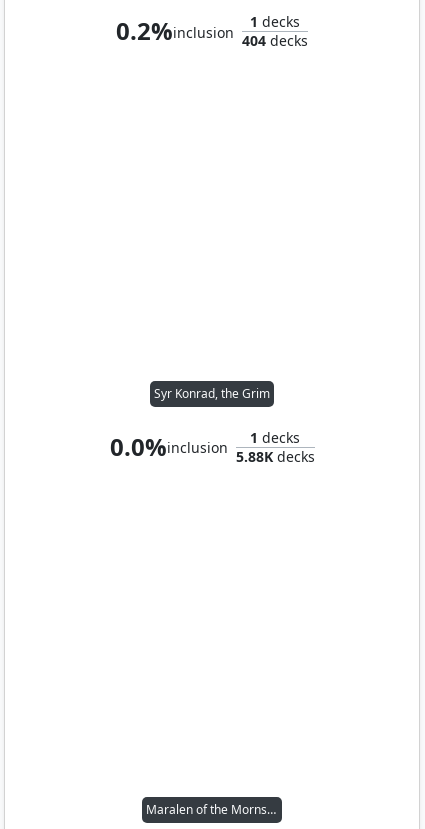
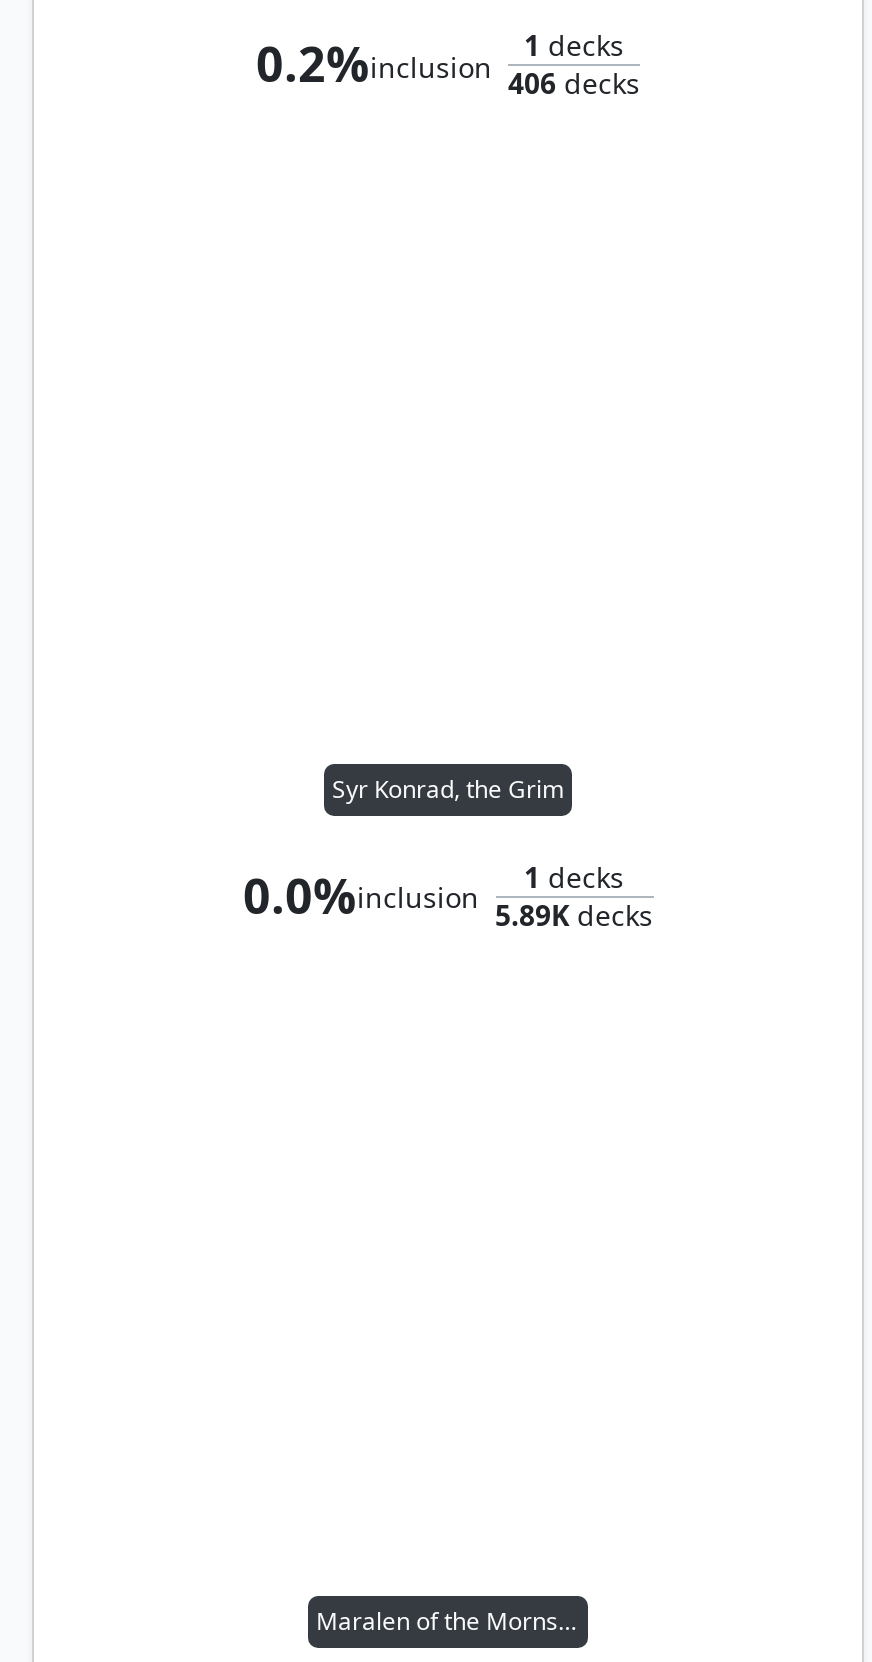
[116,12,308,50] 0.2%inclusion 404 decks 1 decks -> [256,27,640,103] 0.2%inclusion 406 decks 1 decks
[109,427,314,465] 0.0%inclusion 5.88K decks 1 decks -> [243,857,653,933] 0.0%inclusion 5.89K decks 1 decks

